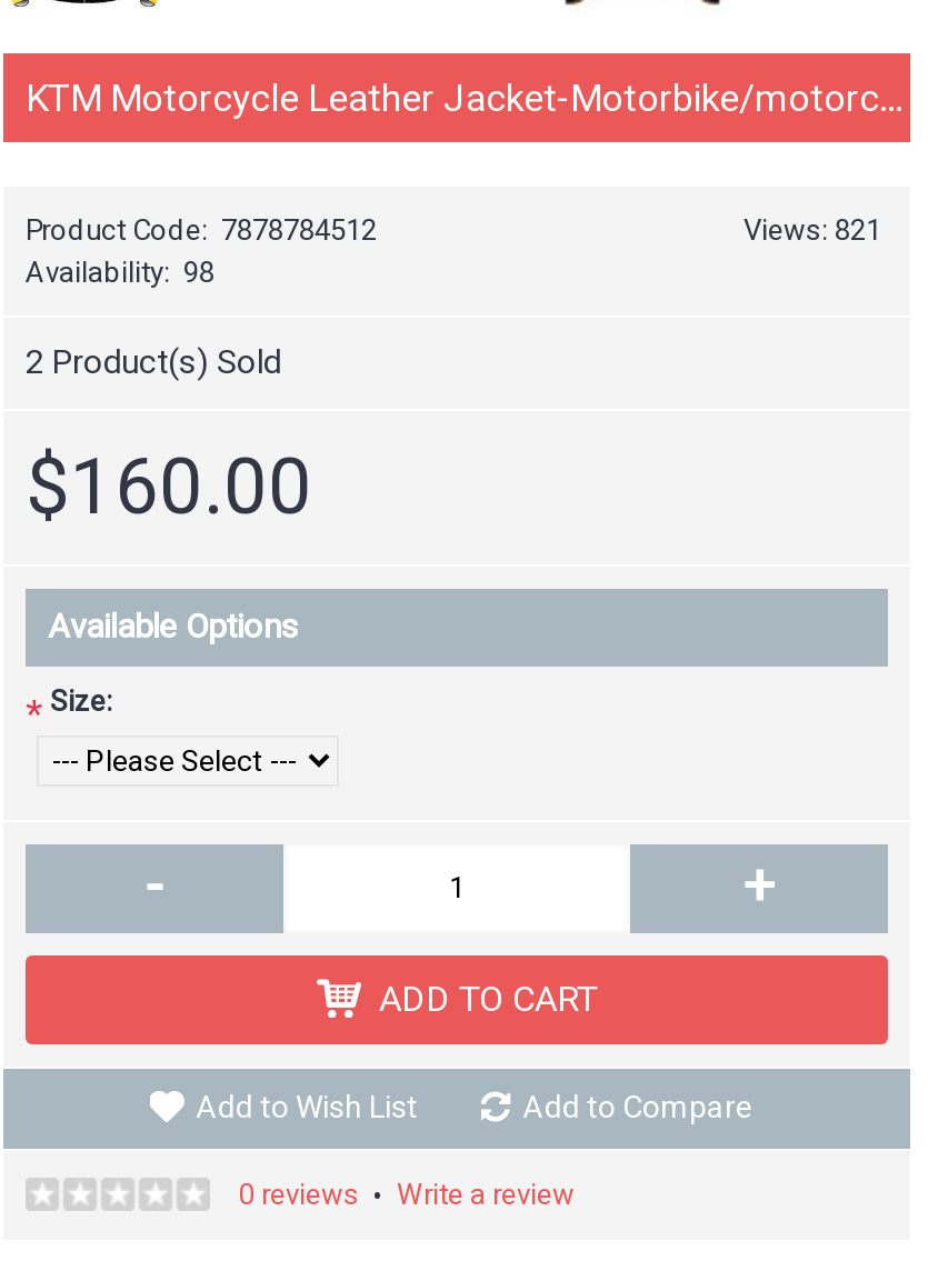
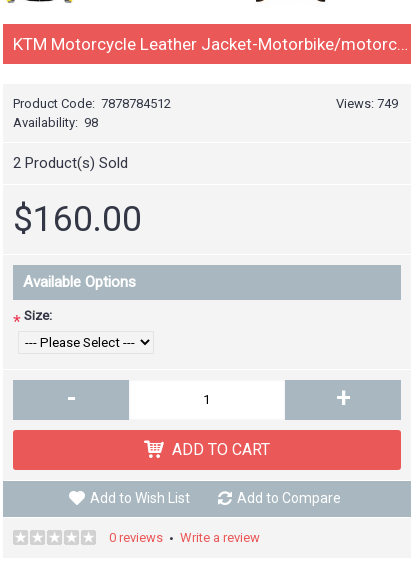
[744,212,881,246] Views: 821 -> [336,96,398,111] Views: 749

